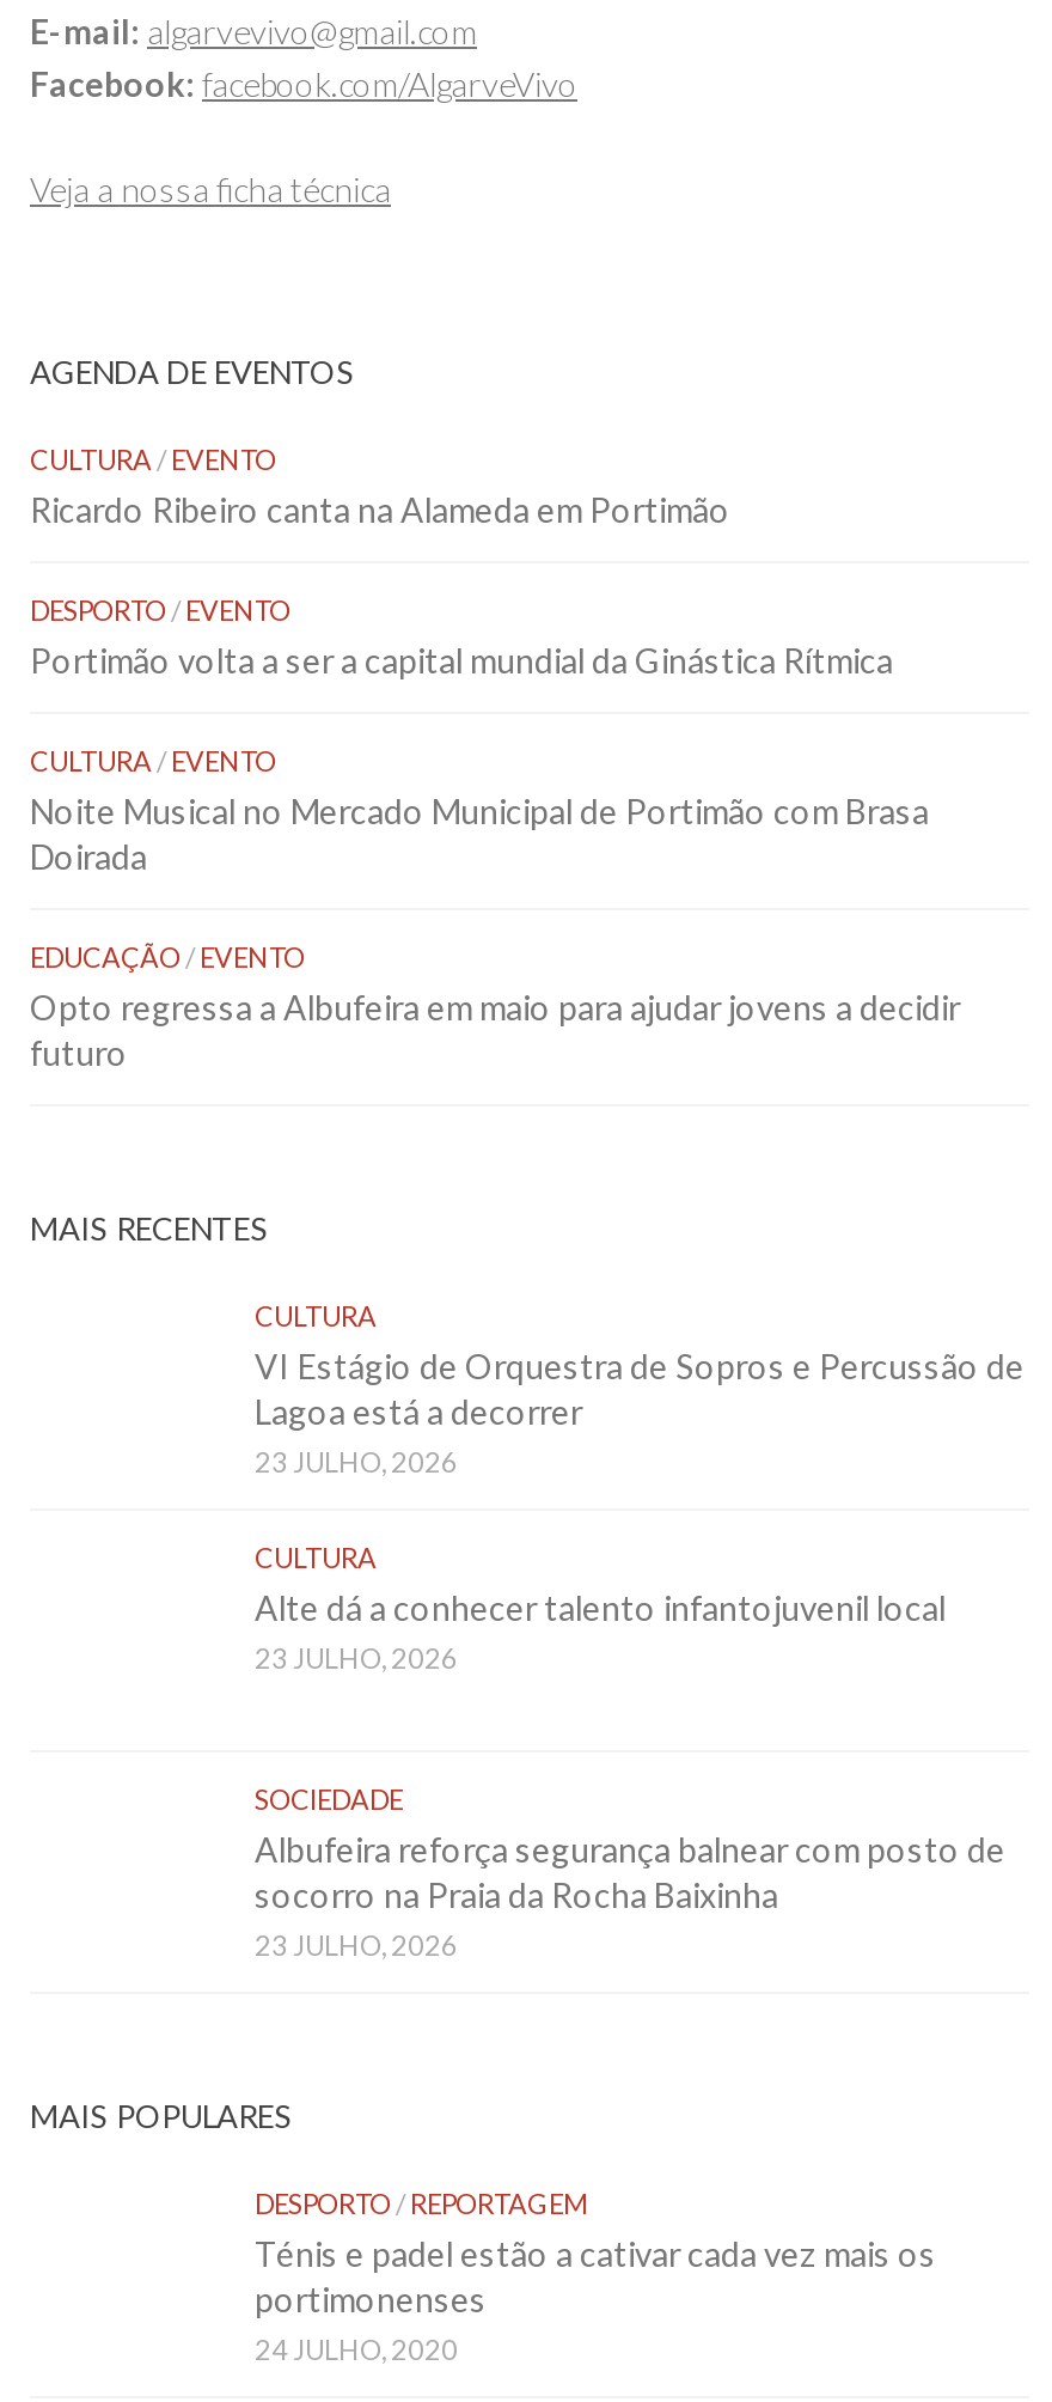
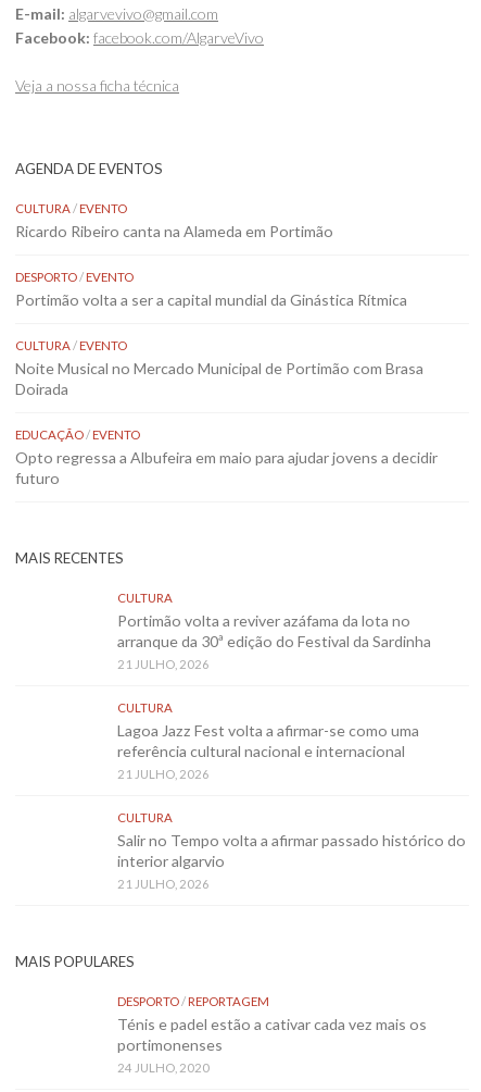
[255,1345,1025,1476] VI Estágio de Orquestra de Sopros e Percussão de | Lagoa está a decorrer | 23 JULHO, 2026 -> [117,611,431,671] Portimão volta a reviver azáfama da lota no | arranque da 30ª edição do Festival da Sardinha | 21 JULHO, 2026
[255,1586,946,1673] Alte dá a conhecer talento infantojuvenil local | 23 JULHO, 2026 -> [117,721,419,781] Lagoa Jazz Fest volta a afirmar-se como uma | referência cultural nacional e internacional | 21 JULHO, 2026
[255,1783,1005,1960] SOCIEDADE | Albufeira reforça segurança balnear com posto de | socorro na Praia da Rocha Baixinha | 23 JULHO, 2026 -> [117,810,466,891] CULTURA | Salir no Tempo volta a afirmar passado histórico do | interior algarvio | 21 JULHO, 2026

